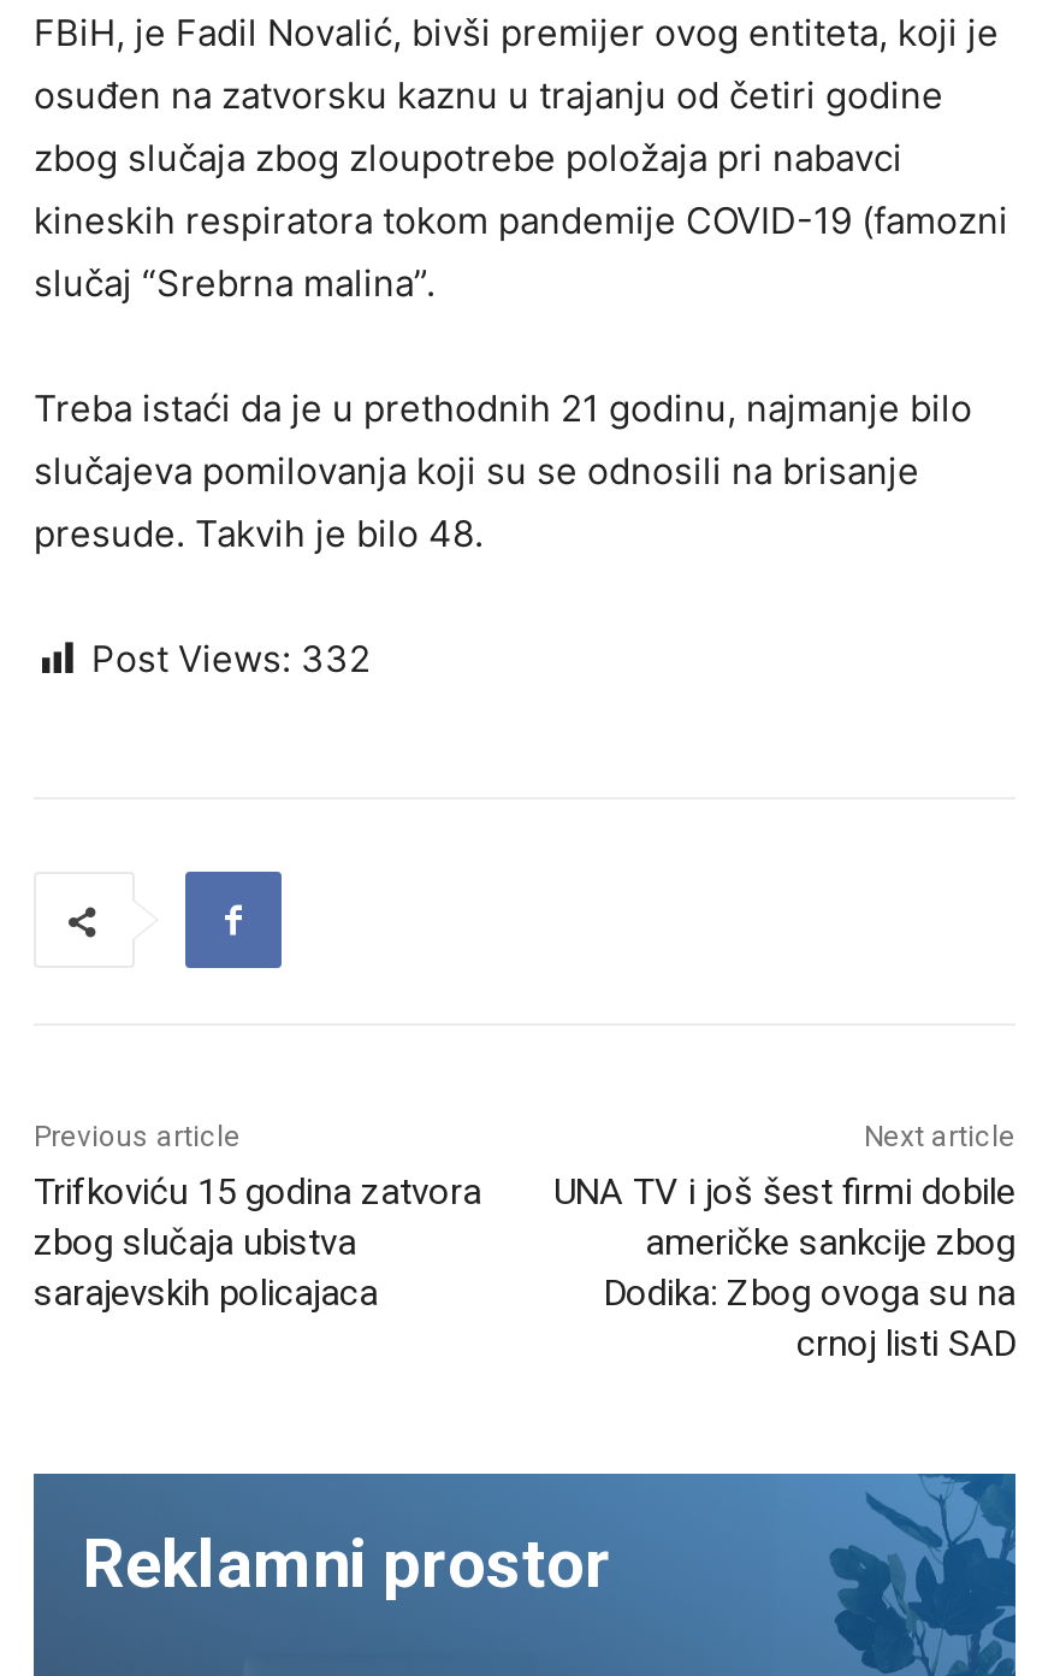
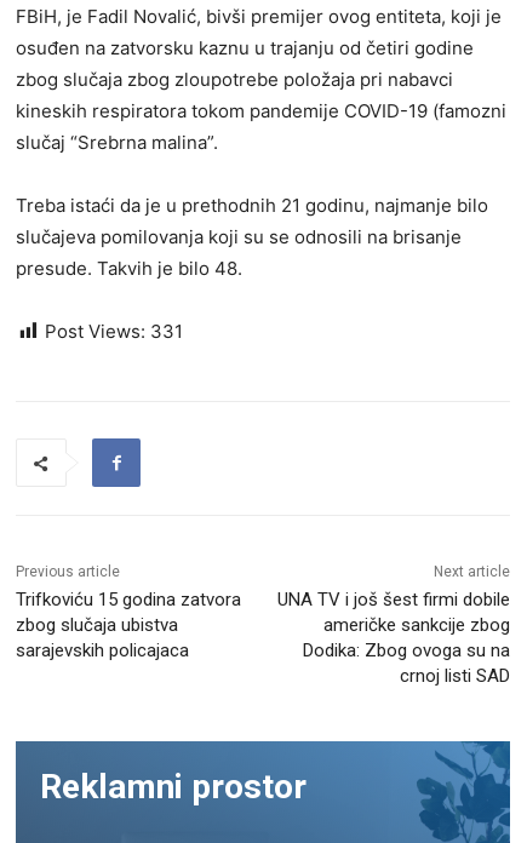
[91,636,371,682] Post Views: 332 -> [45,320,183,343] Post Views: 331

